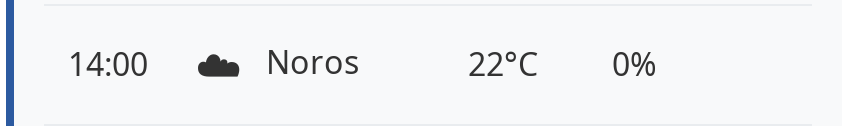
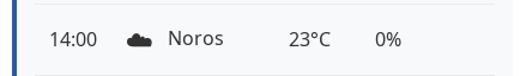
[468,43,656,87] 22°C 0% -> [289,27,401,53] 23°C 0%

